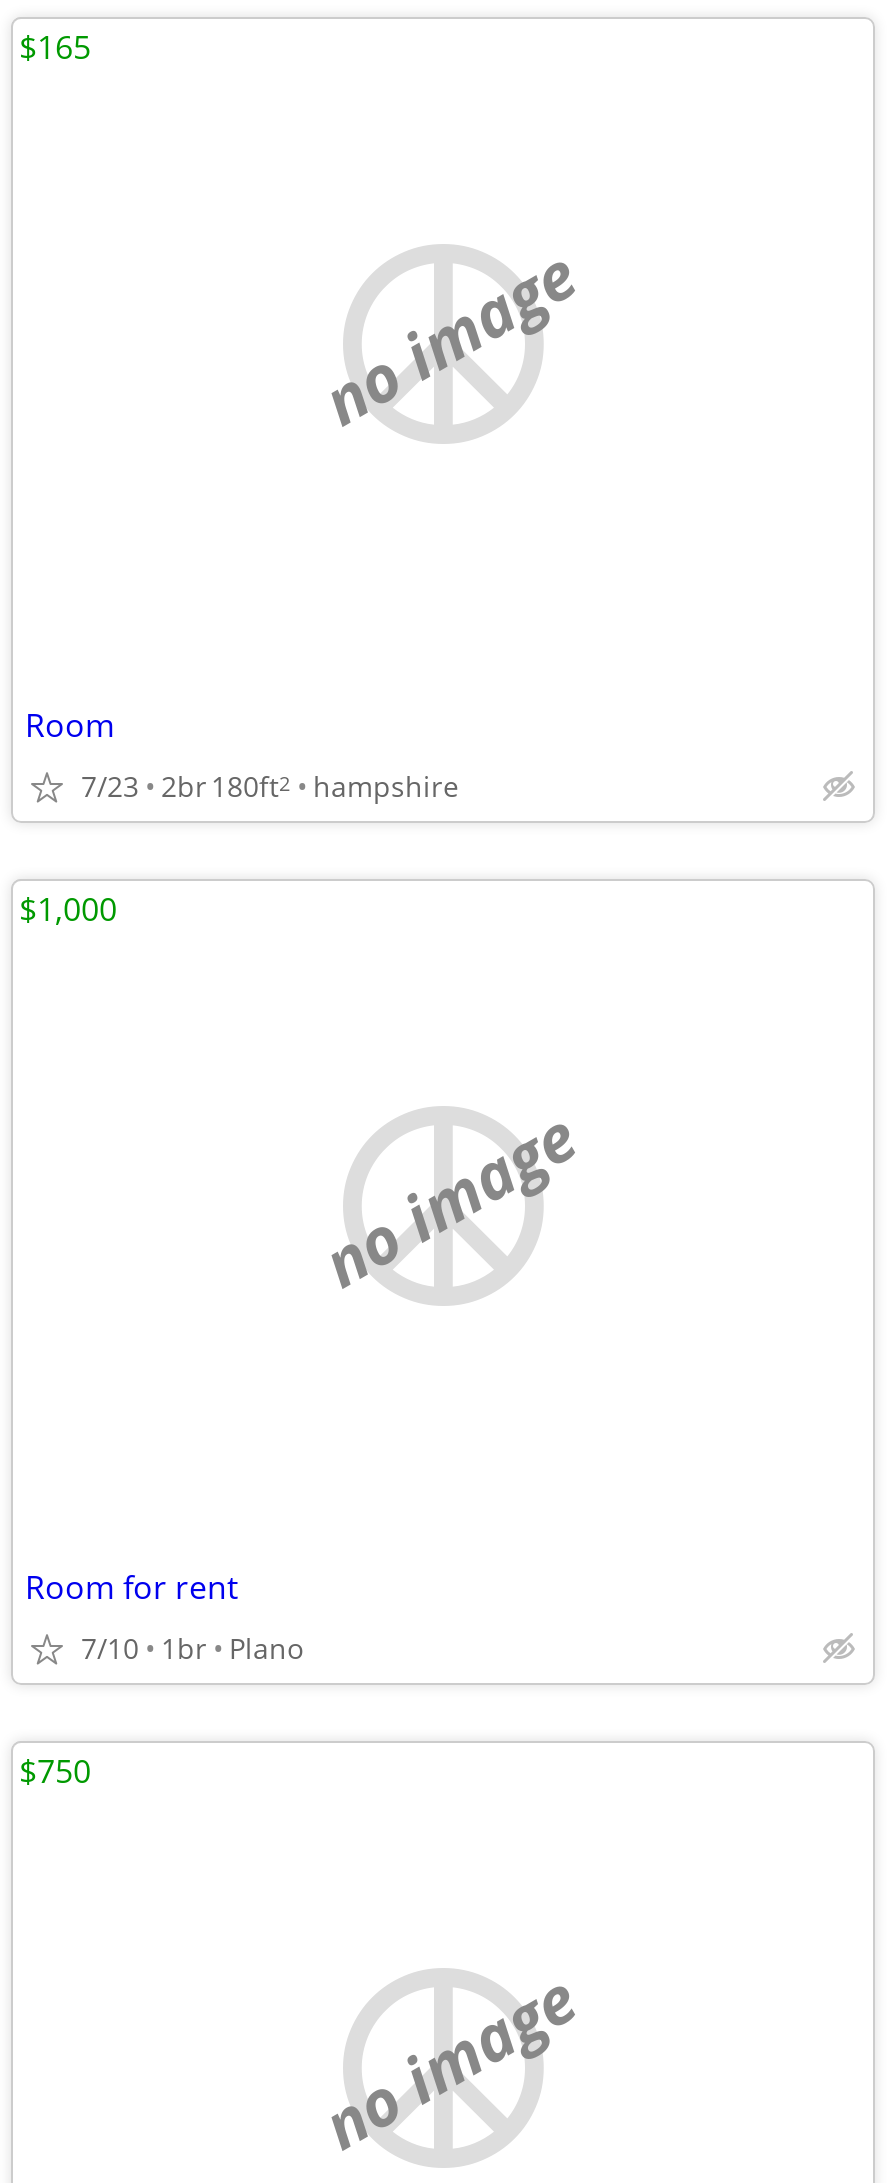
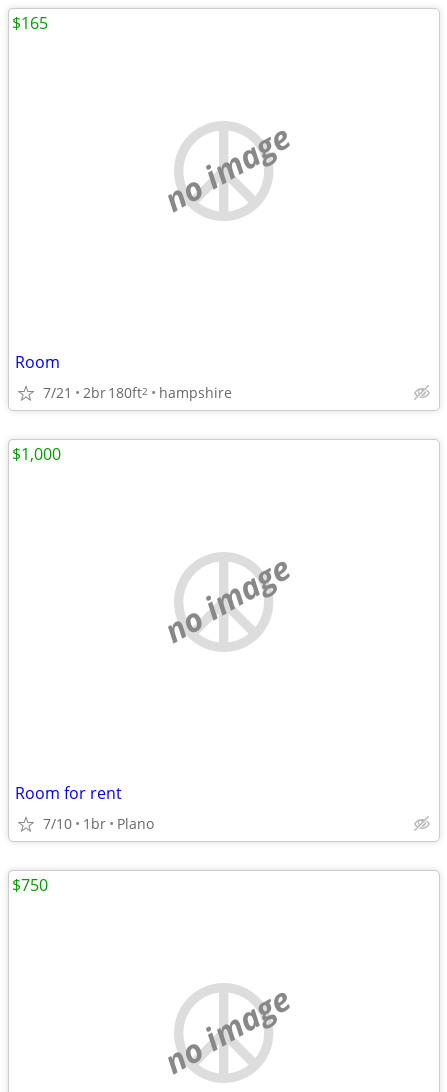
[81,766,459,804] 7/23 2br 180ft2 hampshire -> [43,382,232,401] 7/21 2br 180ft2 hampshire

